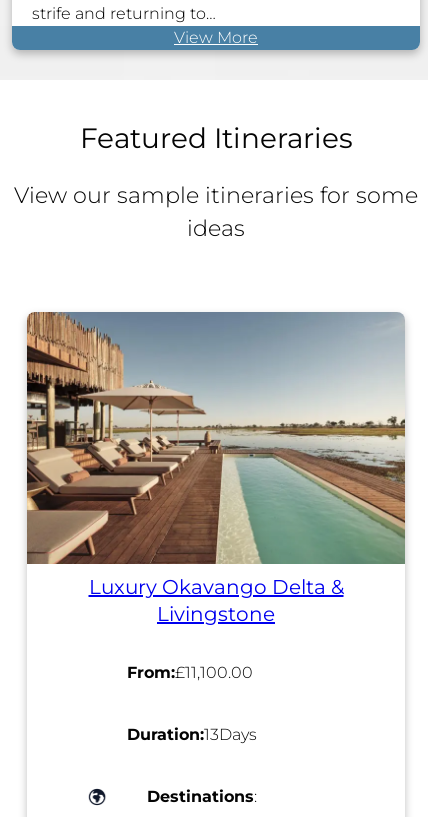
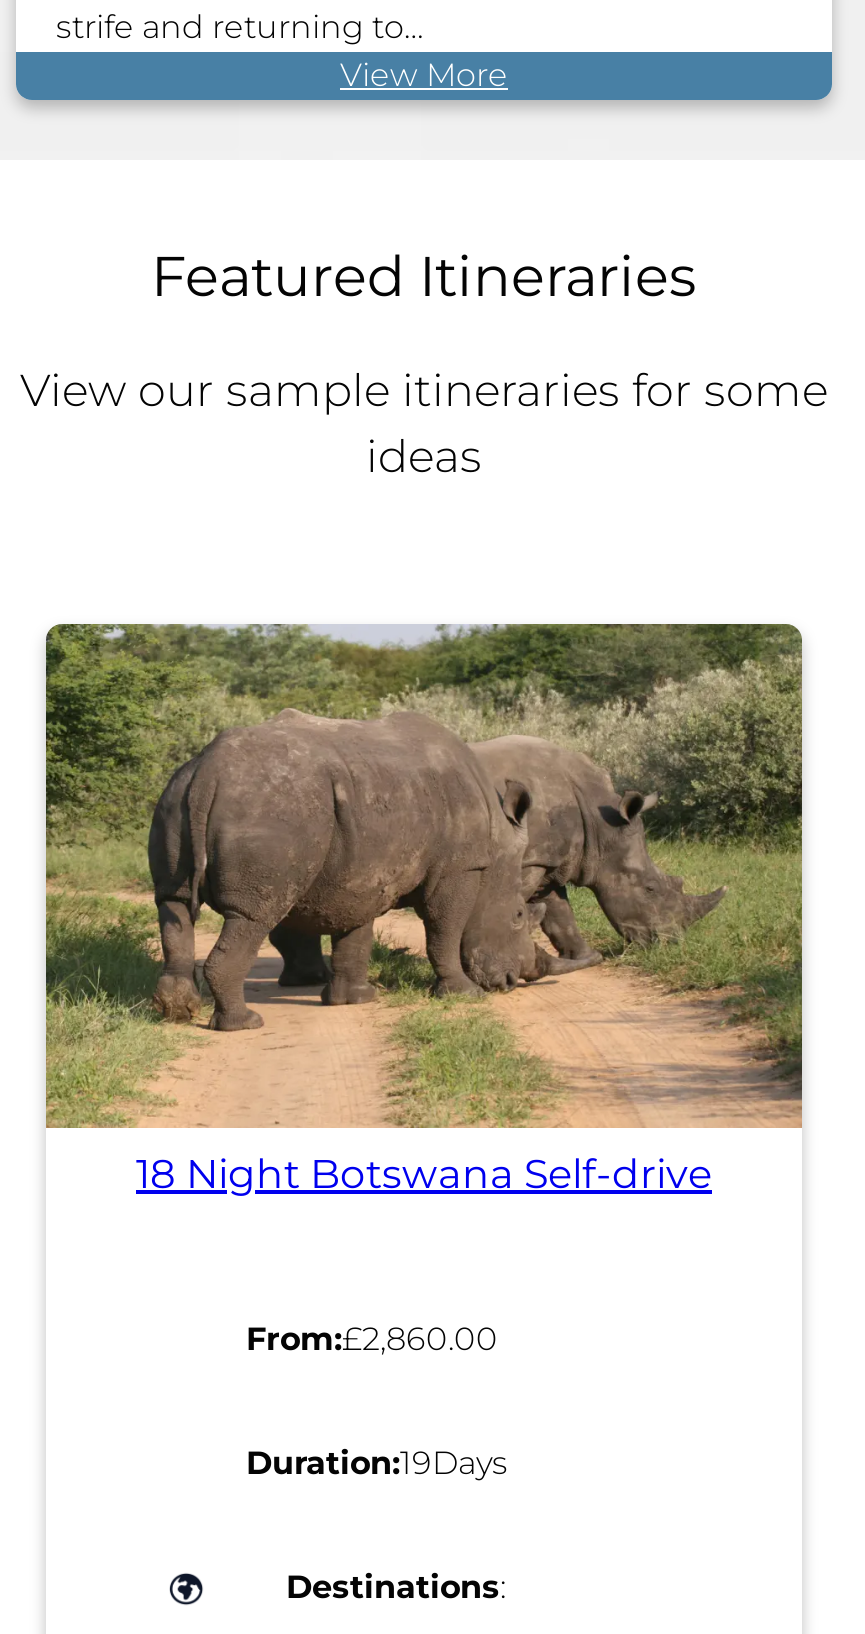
[26,311,406,626] [image] | Luxury Okavango Delta & | Livingstone -> [44,622,804,1199] [image] | 18 Night Botswana Self-drive
[127,663,253,682] From: 11,100.00 -> [246,1321,498,1359] From: 2,860.00
[127,725,257,744] Duration:13Days -> [246,1445,508,1483] Duration:19Days

